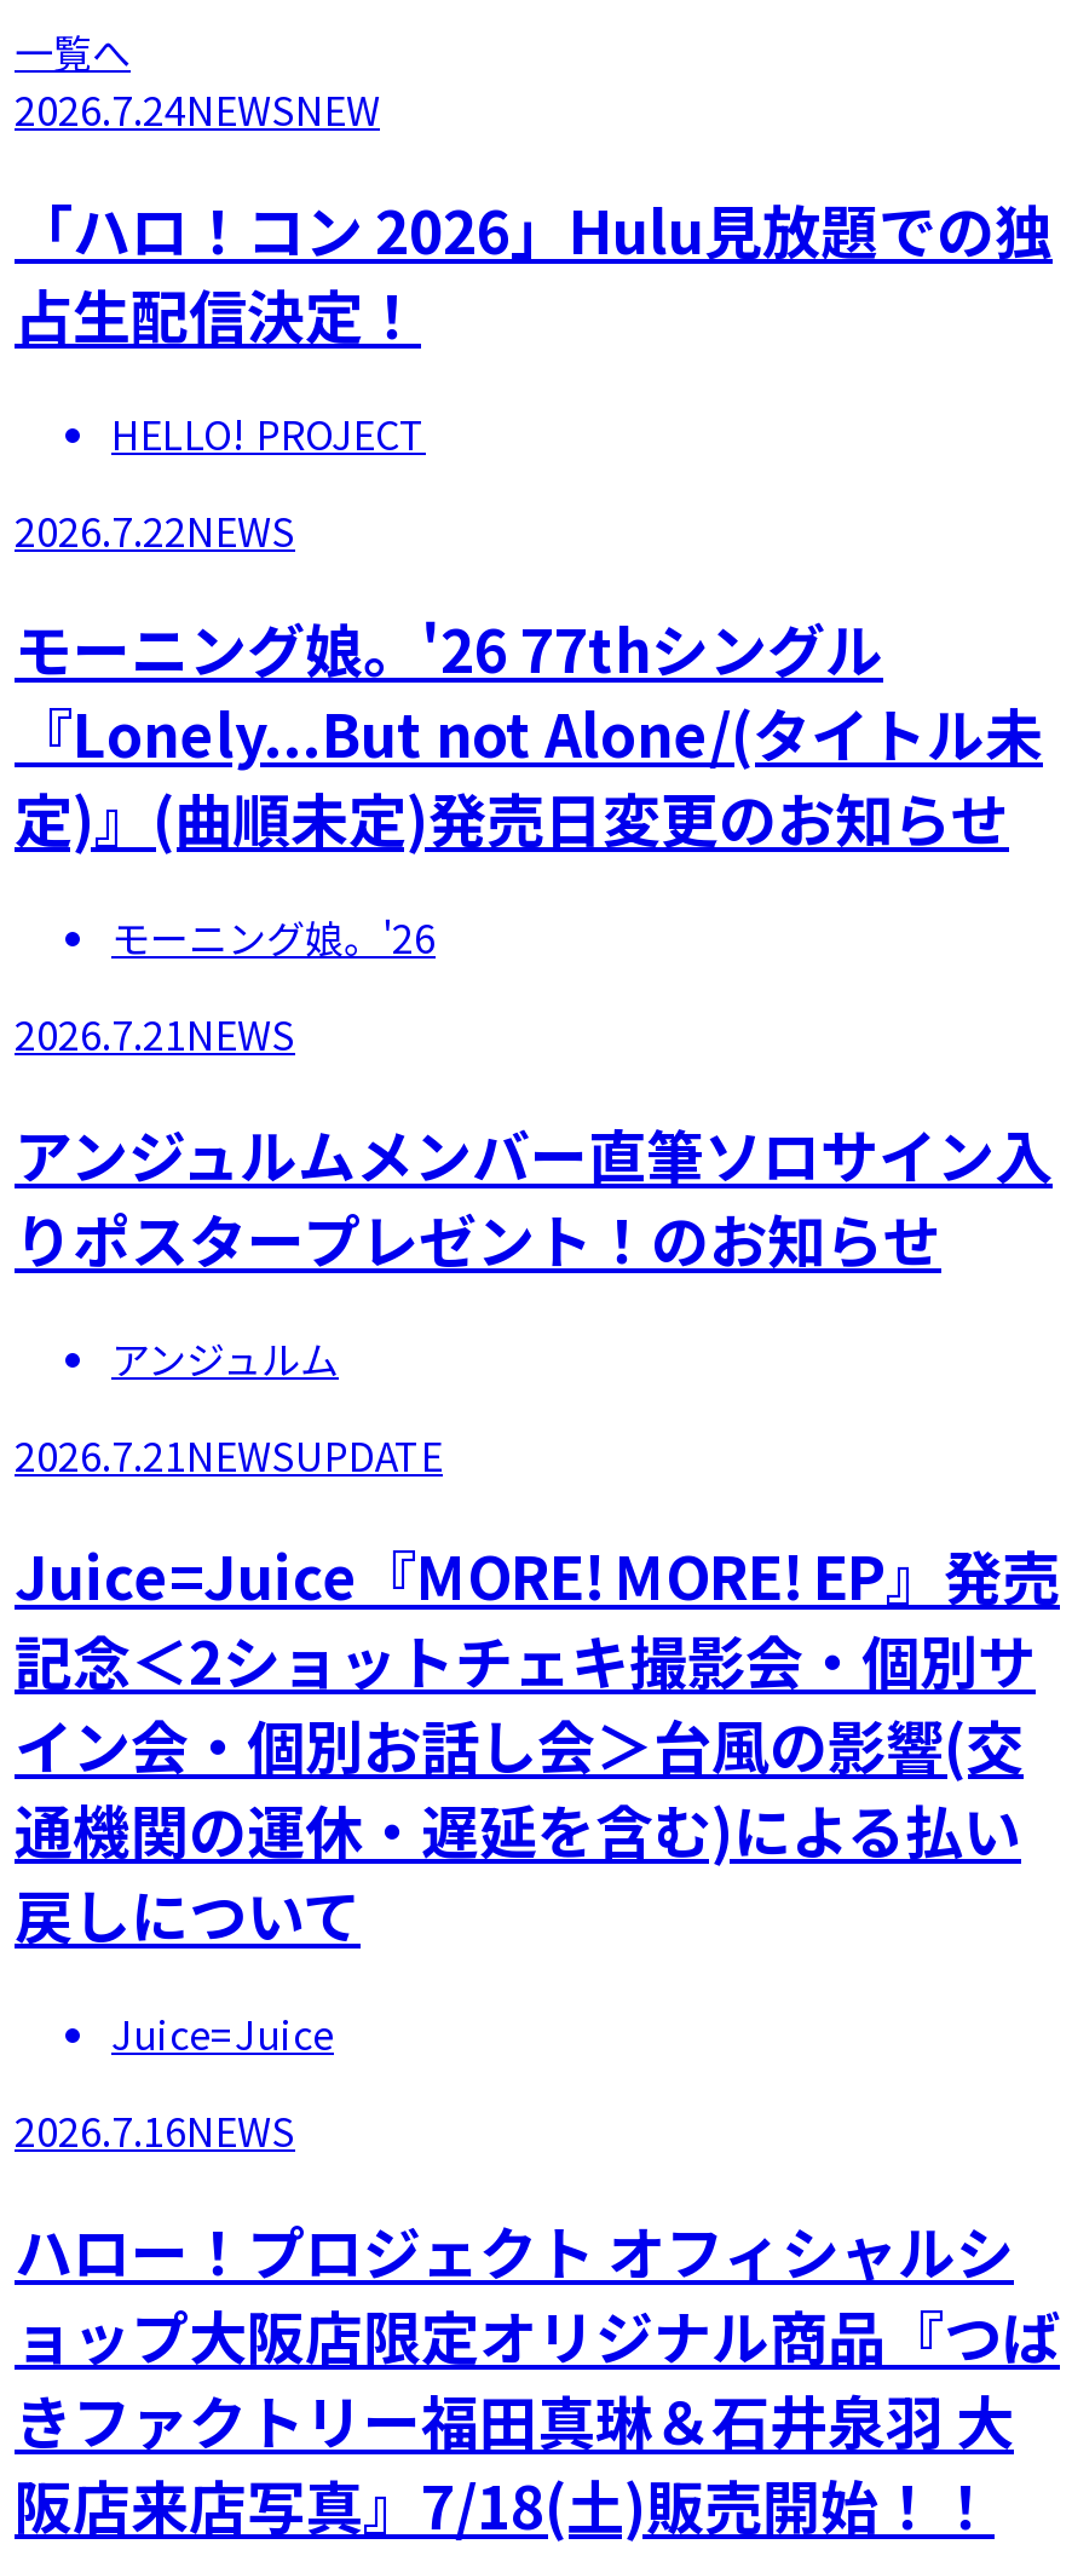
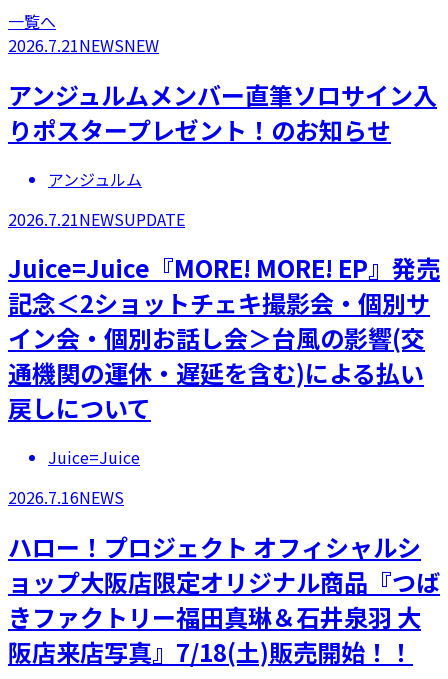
[15,79,1053,1064] 2026.7.24NEWSNEW | 「ハロ！コン 2026」Hulu見放題での独 | 占生配信決定！ | HELLO! PROJECT | 2026.7.22NEWS | モーニング娘。'26 77thシングル | 『Lonely...But not Alone/(タイトル未 | 定)』(曲順未定)発売日変更のお知らせ | モーニング娘。'26 | 2026.7.21NEWS -> [8,33,159,57] 2026.7.21 NEWSNEW

